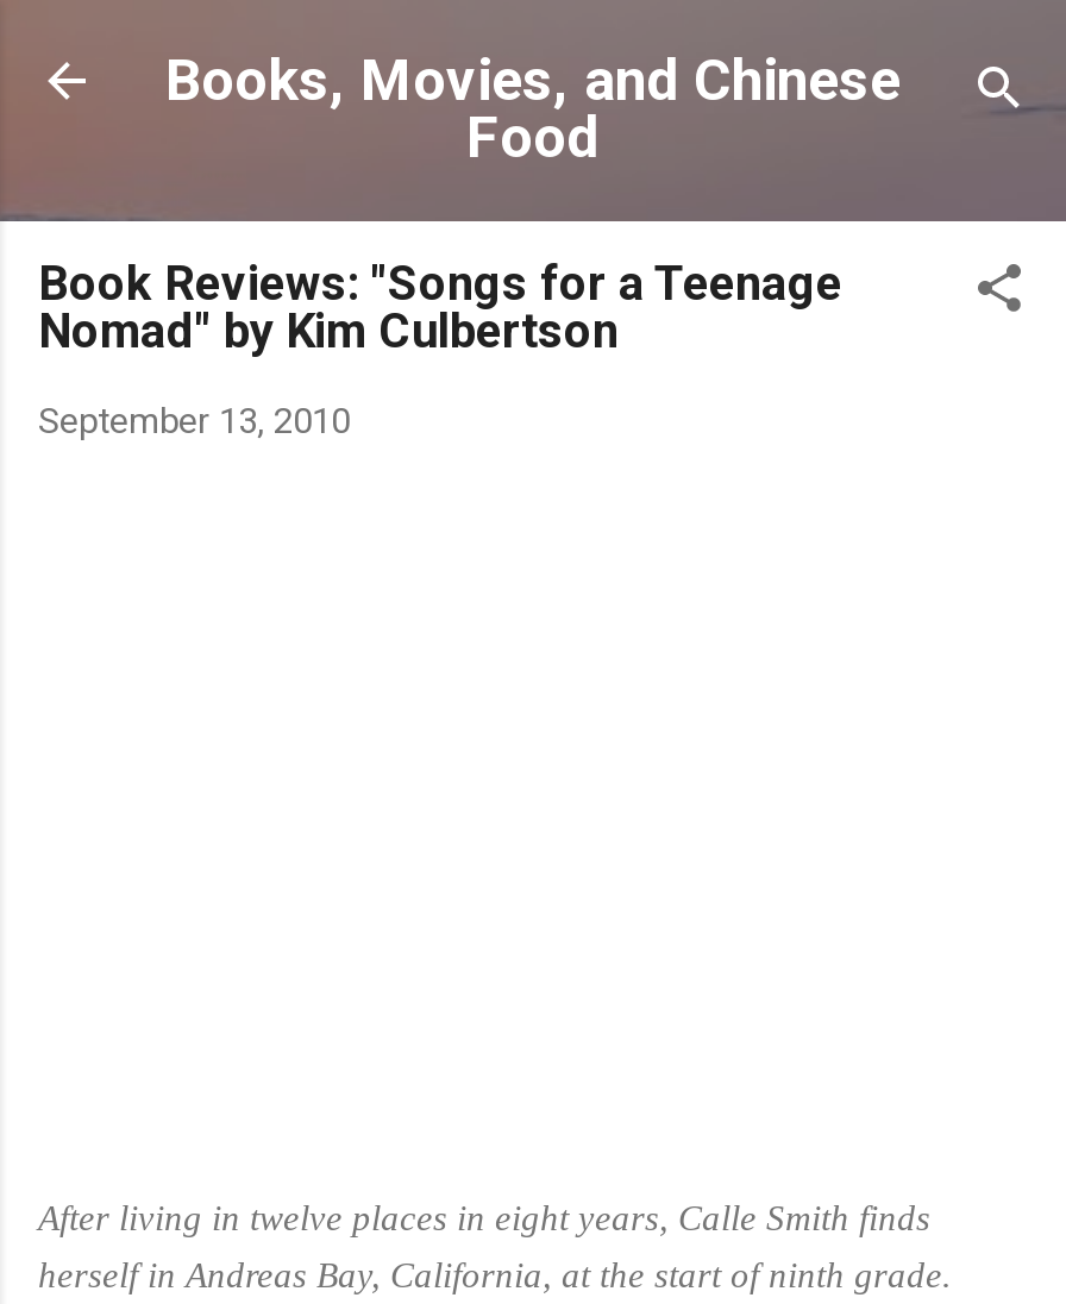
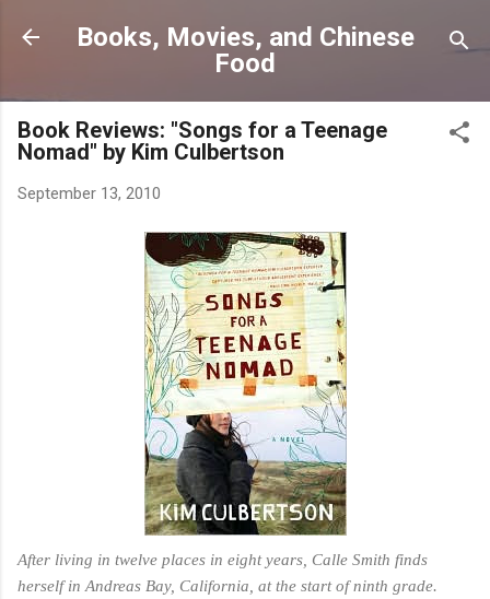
none -> [143,231,348,537] [image]

